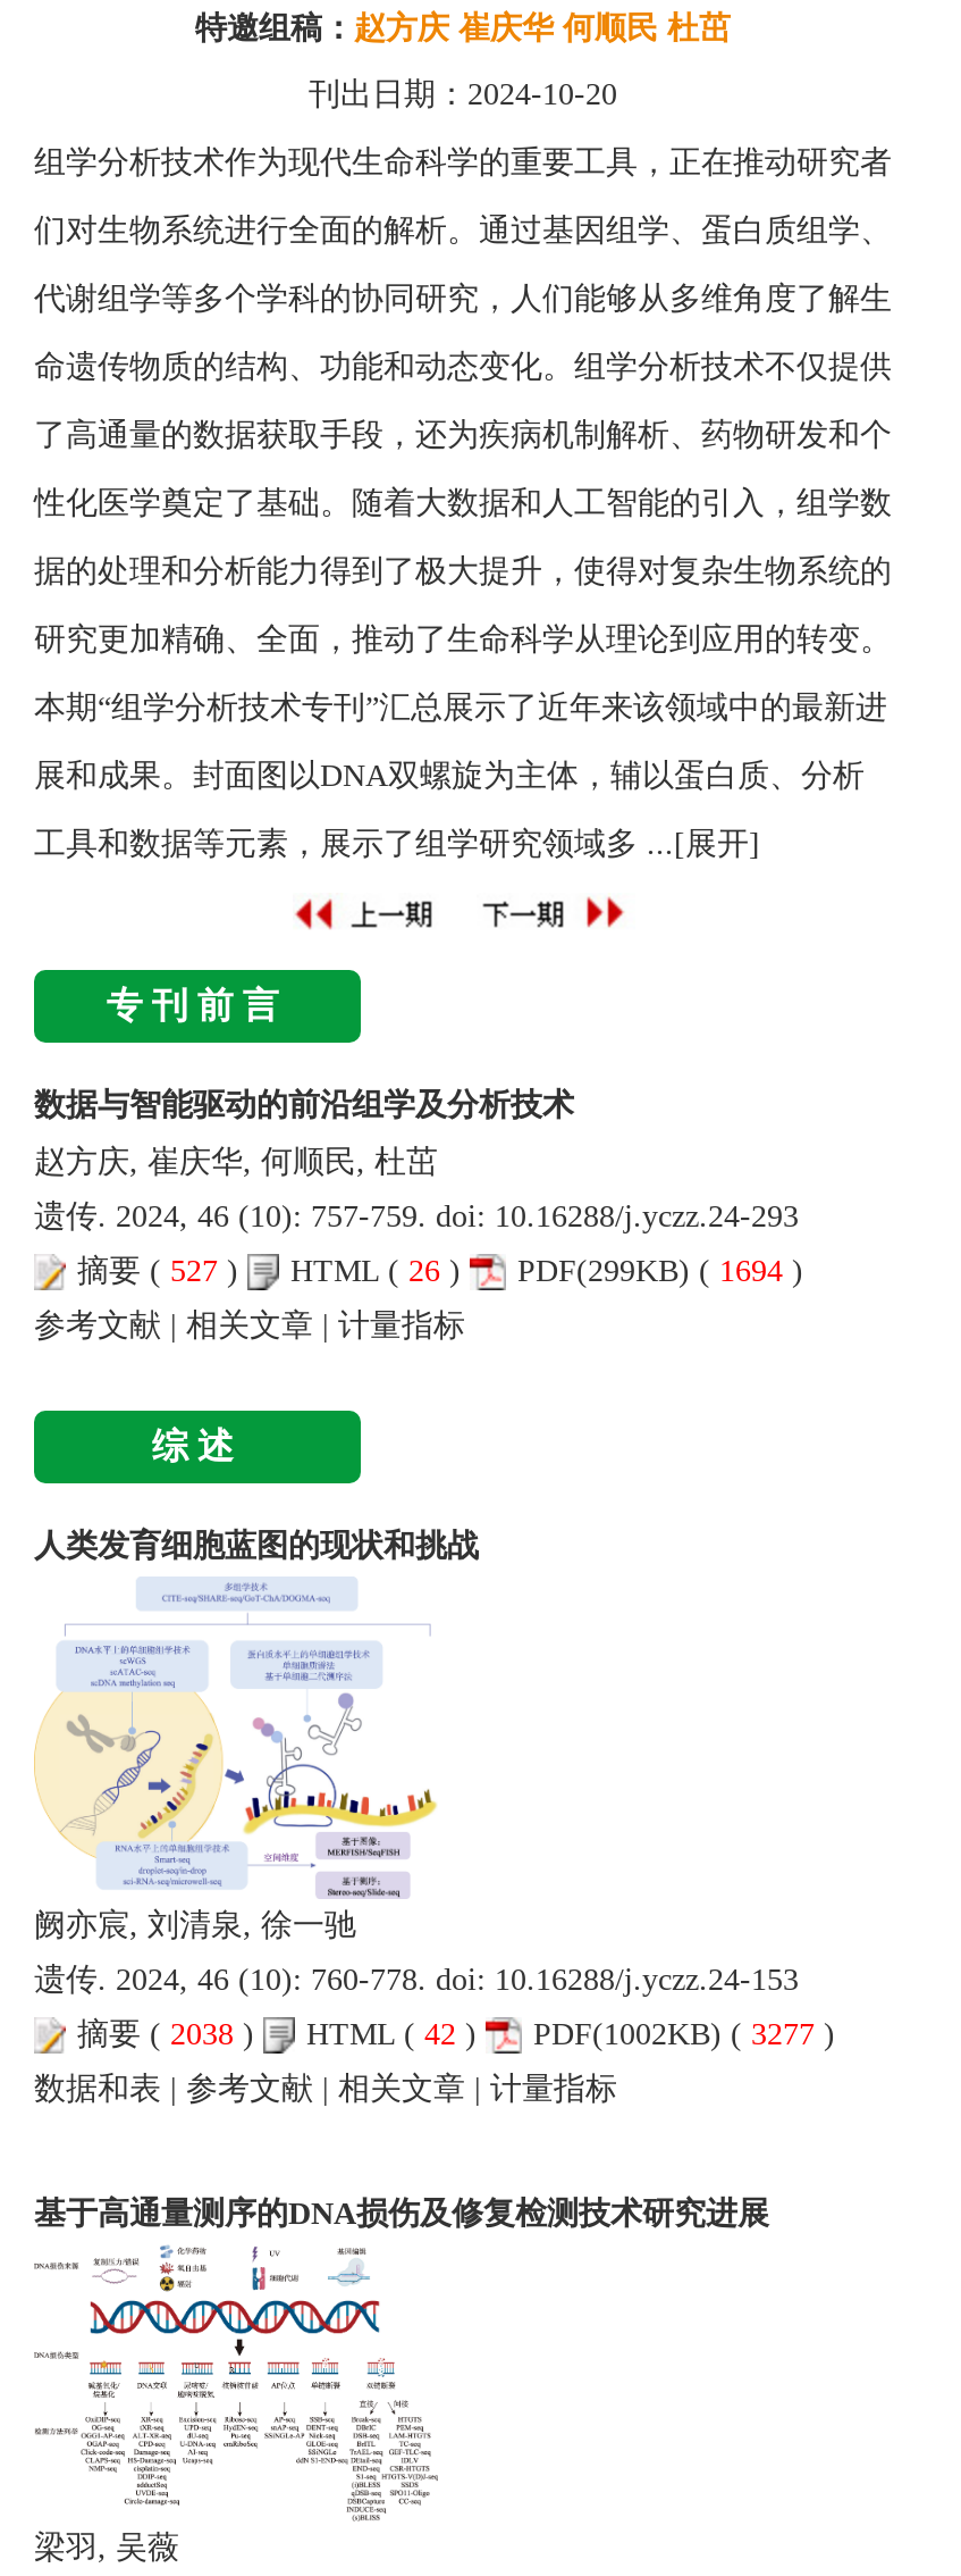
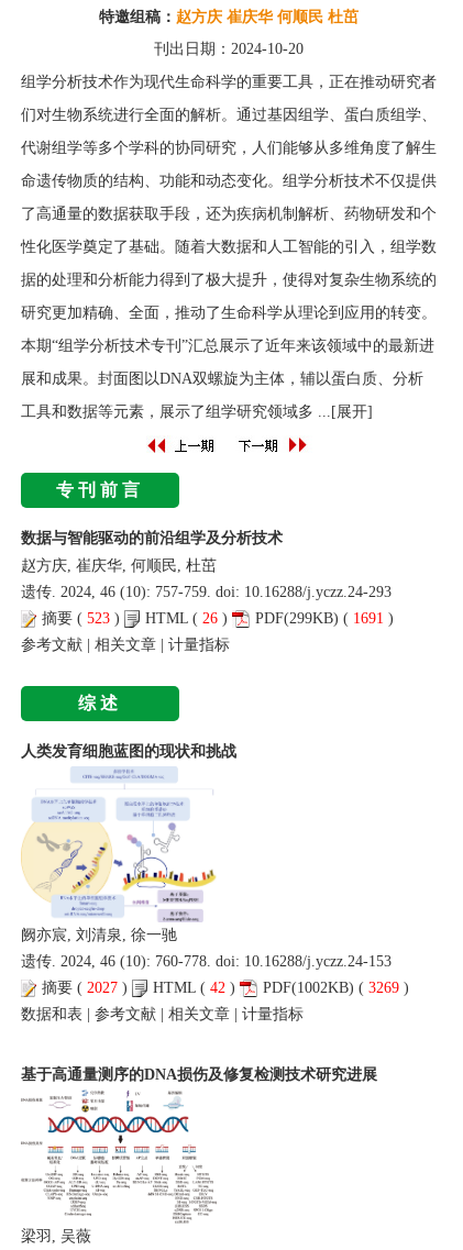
[77,1253,247,1287] 摘要(527) -> [42,610,124,626] 摘要(523)
[517,1253,803,1287] PDF(299KB) (1694) -> [255,610,394,626] PDF(299KB) (1691)
[77,2016,263,2050] 摘要(2038) -> [42,979,132,996] 摘要(2027)
[533,2016,835,2050] PDF(1002KB) (3277) -> [263,979,409,996] PDF(1002KB) (3269)

